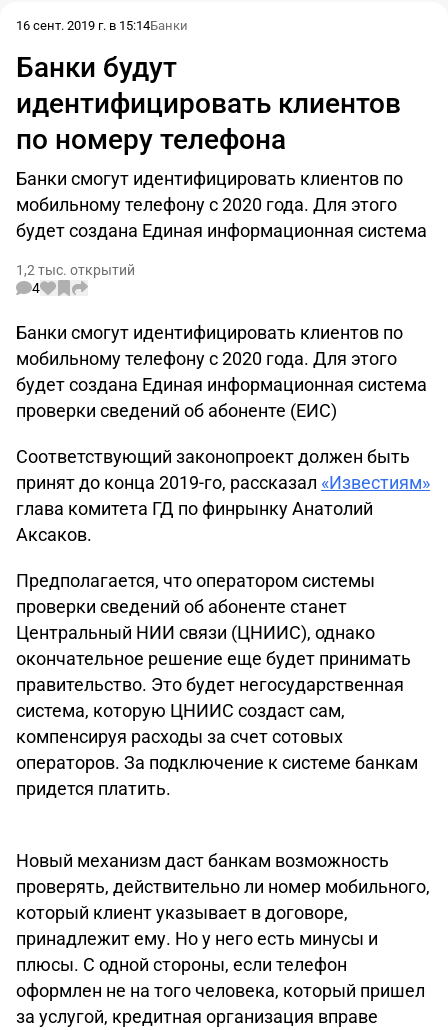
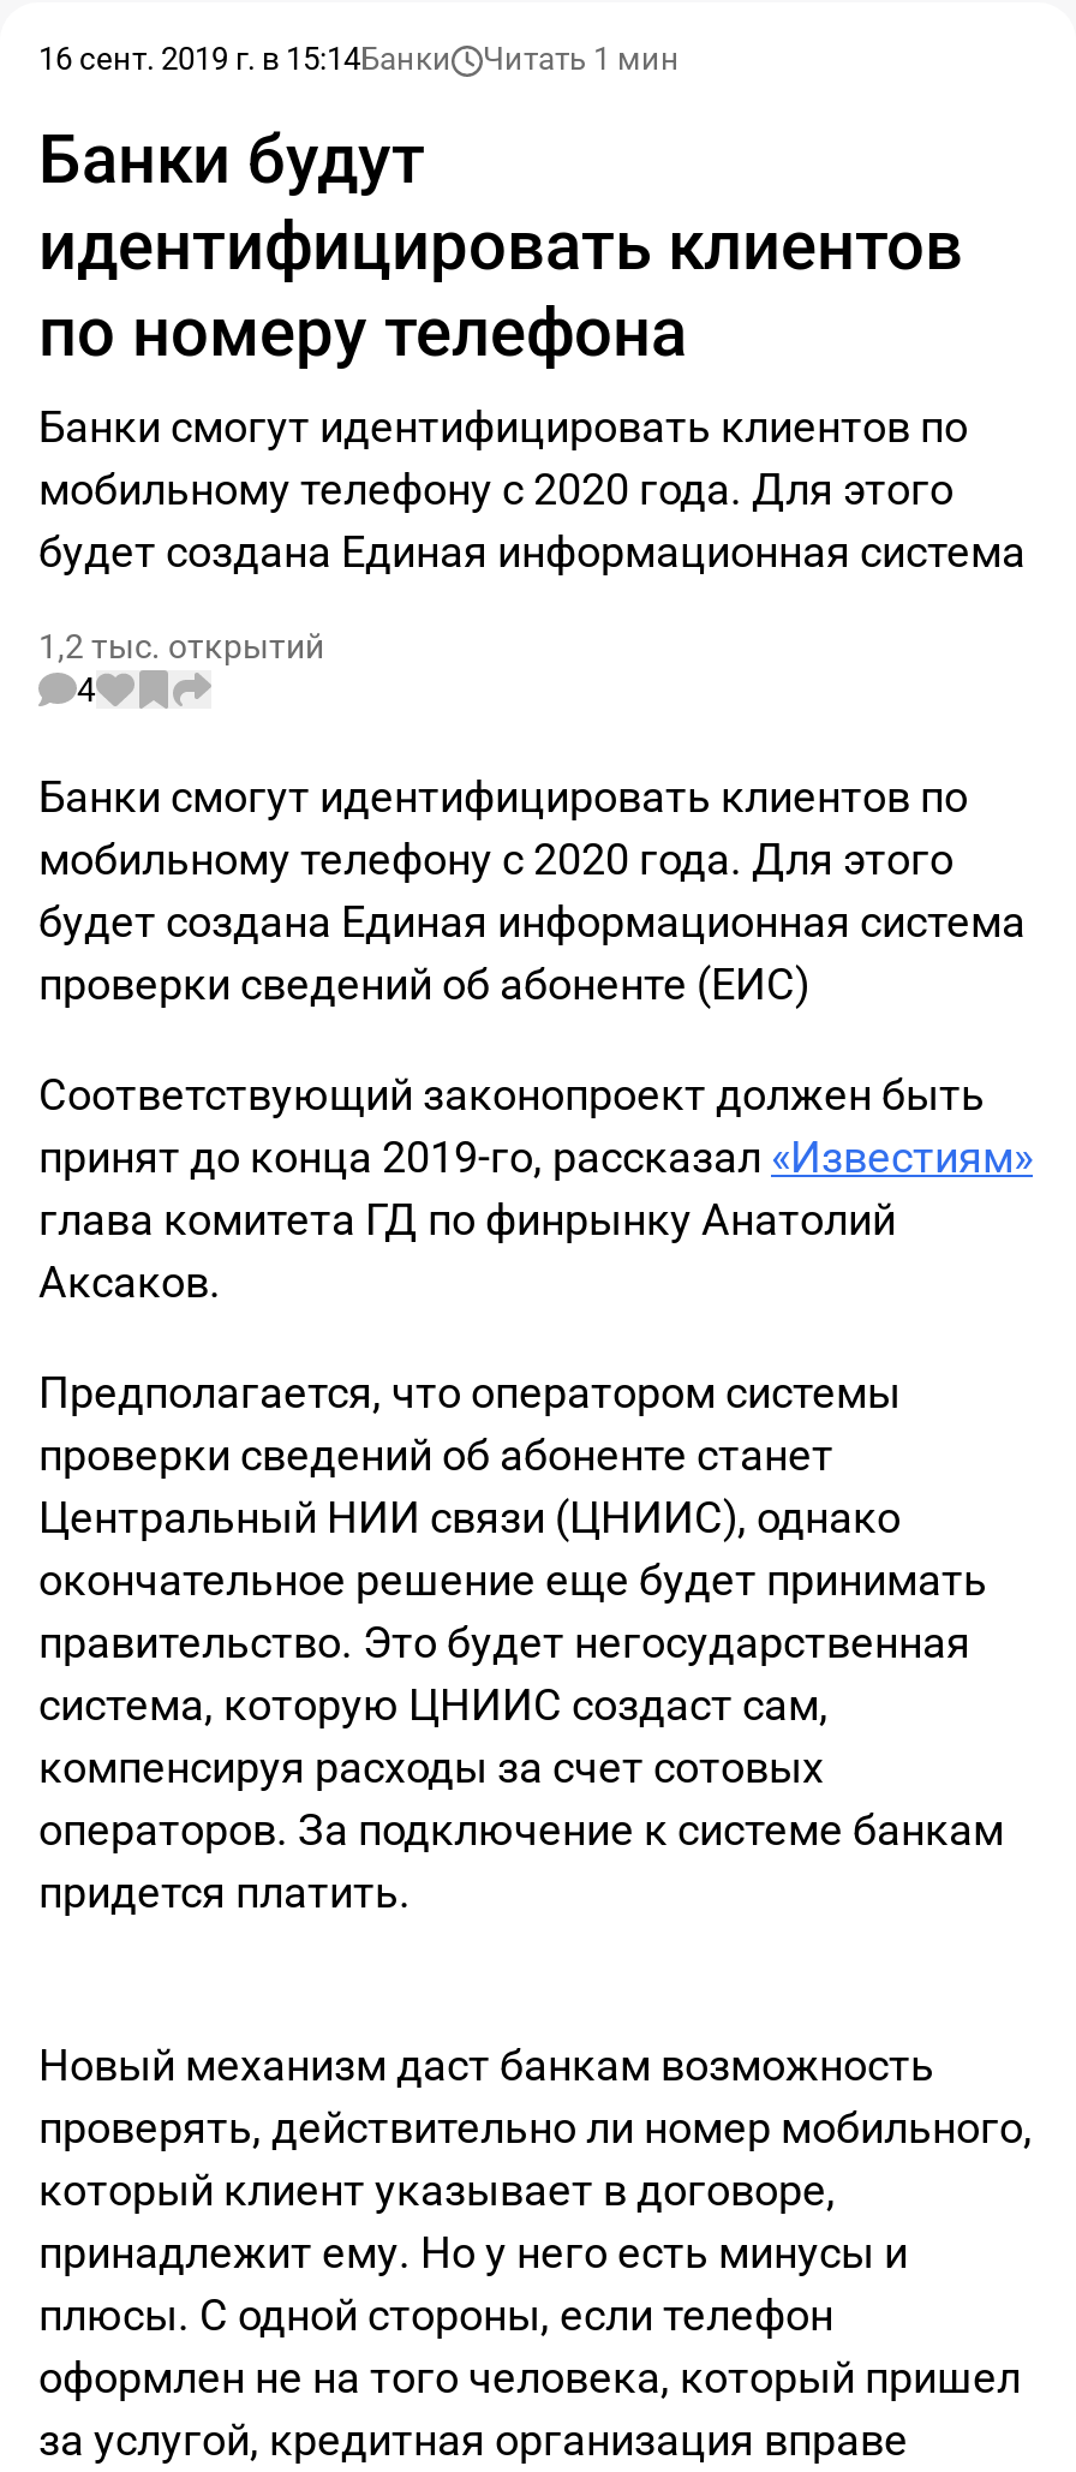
none -> [483,41,680,77] Читать 1 мин

